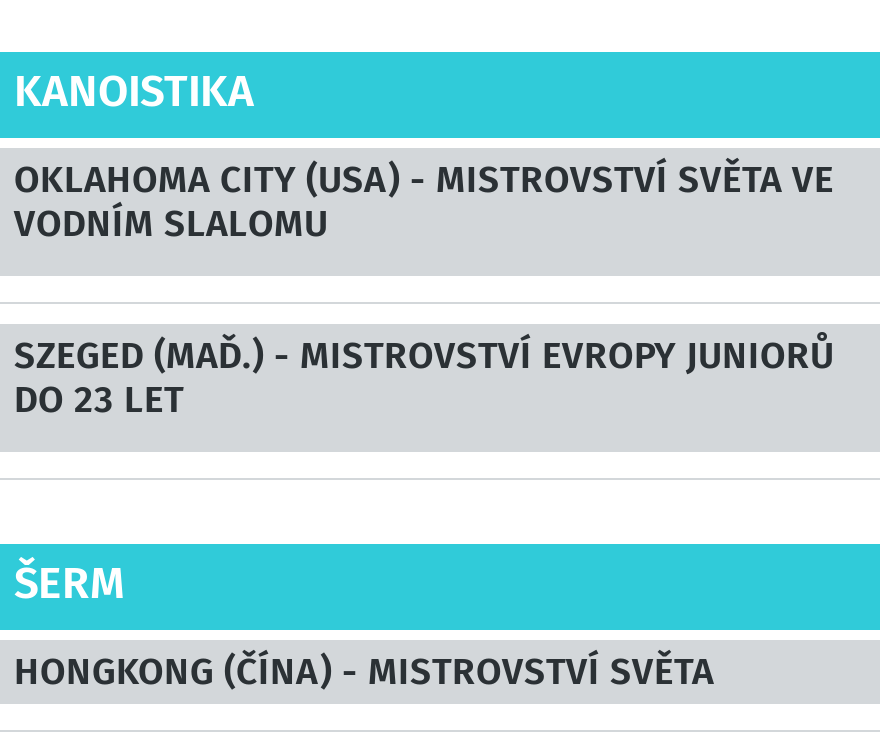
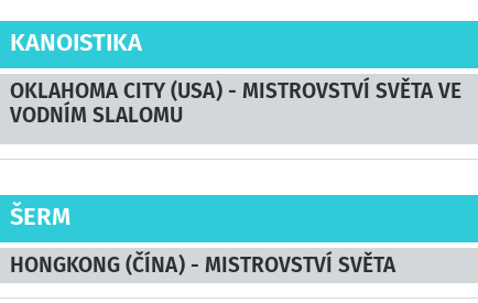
[14,334,834,422] SZEGED (MAĎ.) - MISTROVSTVÍ EVROPY JUNIORŮ | DO 23 LET -> none

